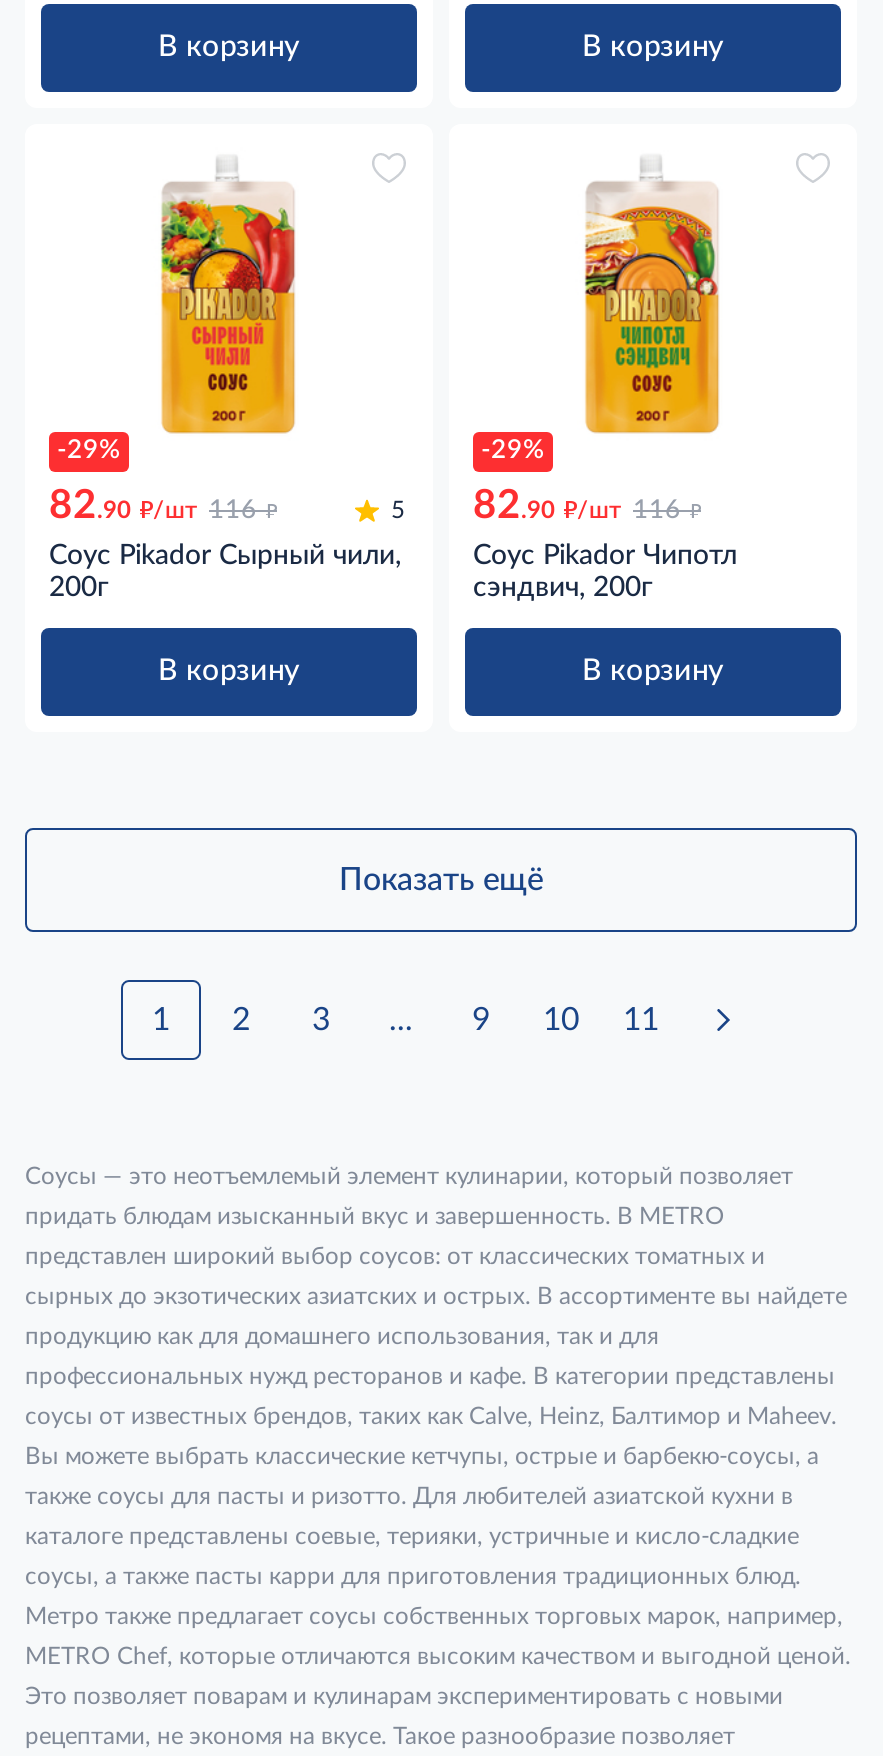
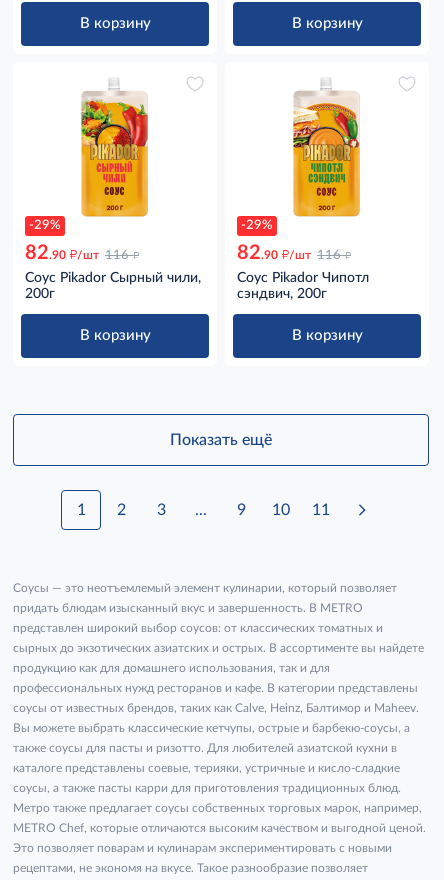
[391,498,405,522] 5 -> none

